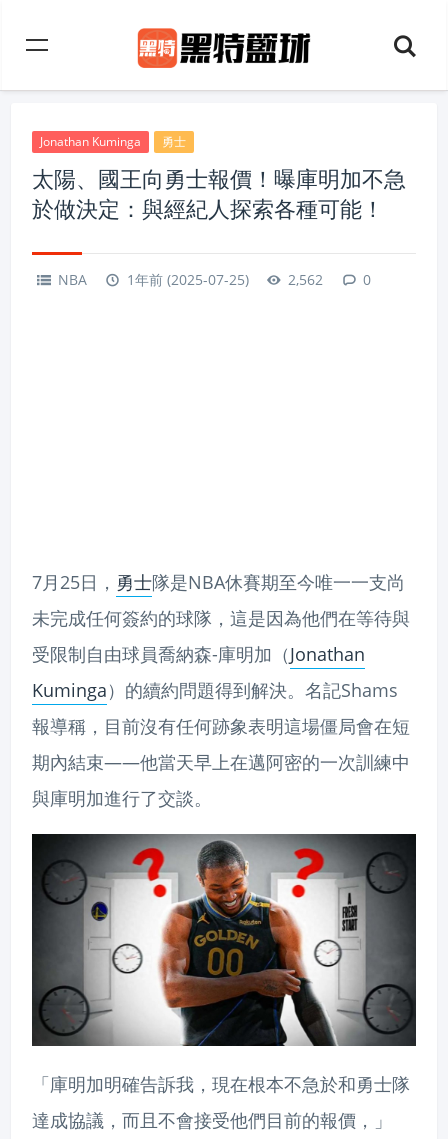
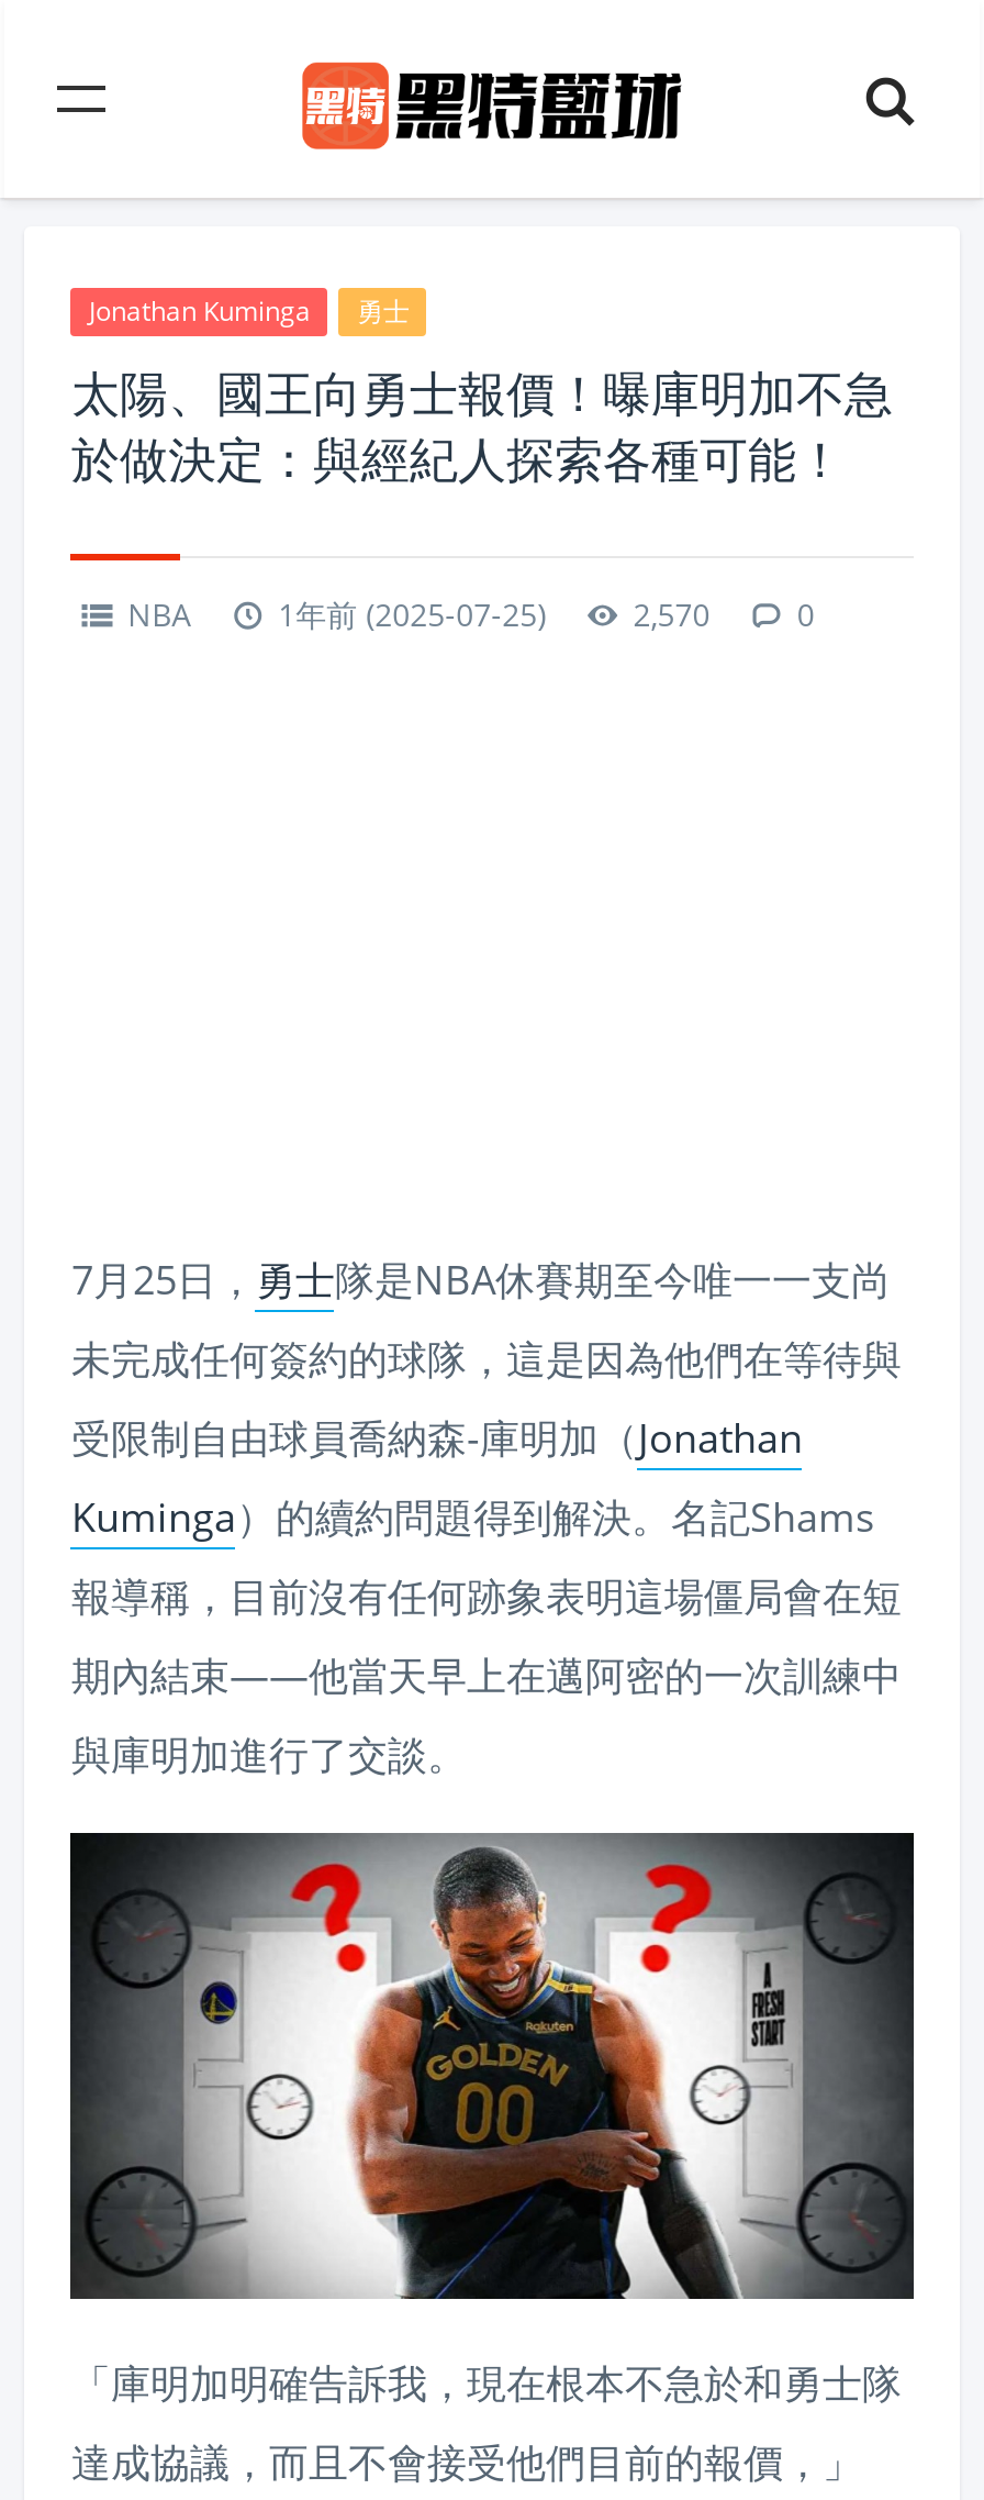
[58,270,323,289] NBA 1年前 (2025-07-25) 2,562 -> [128,593,710,635] NBA 1年前 (2025-07-25) 2,570

